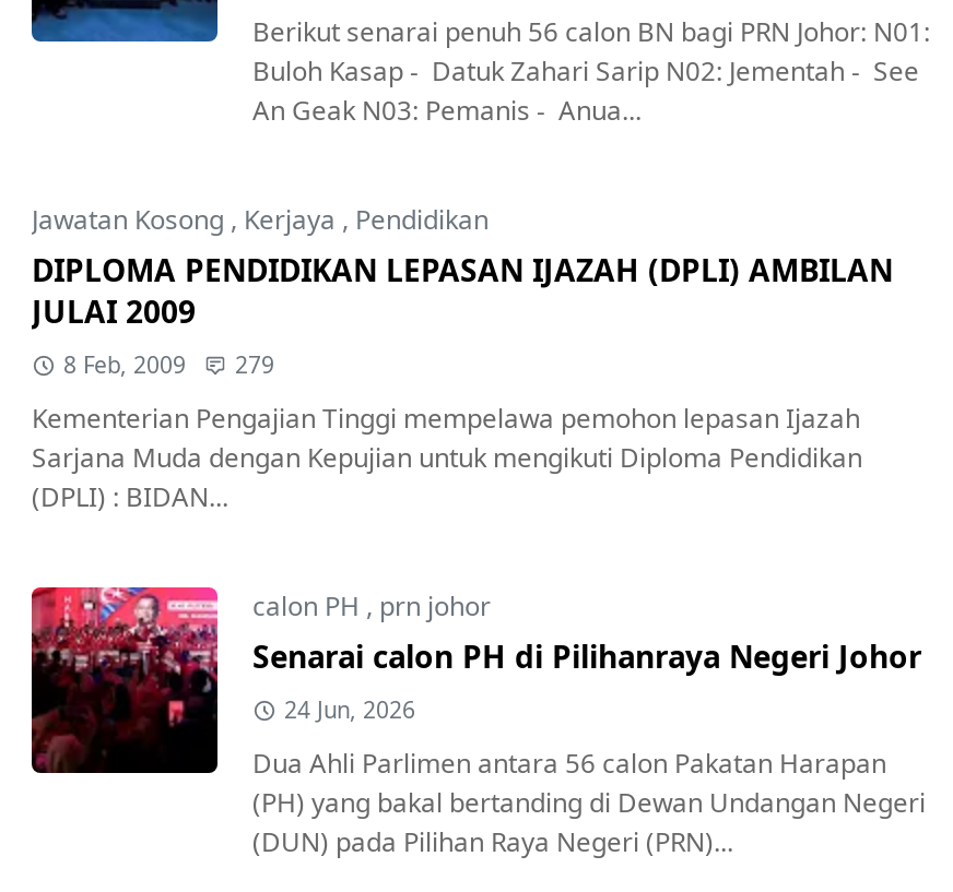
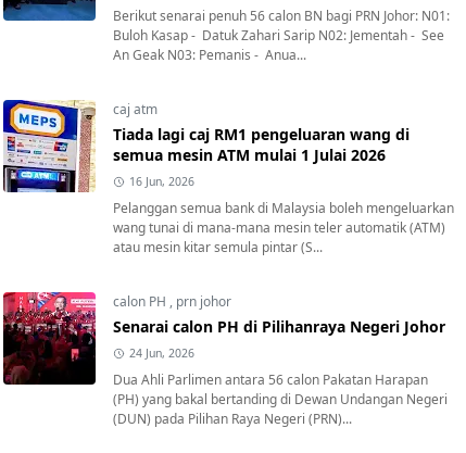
[32,201,893,380] Jawatan Kosong, Kerjaya, Pendidikan | DIPLOMA PENDIDIKAN LEPASAN IJAZAH (DPLI) AMBILAN | JULAI 2009 | 8 Feb, 2009 | 279 -> [113,100,410,189] caj atm | Tiada lagi caj RM1 pengeluaran wang di | semua mesin ATM mulai 1 Julai 2026 | 16 Jun, 2026
[32,400,862,515] Kementerian Pengajian Tinggi mempelawa pemohon lepasan Ijazah | Sarjana Muda dengan Kepujian untuk mengikuti Diploma Pendidikan | (DPLI) : BIDAN... -> [113,199,454,256] Pelanggan semua bank di Malaysia boleh mengeluarkan | wang tunai di mana-mana mesin teler automatik (ATM) | atau mesin kitar semula pintar (S...

